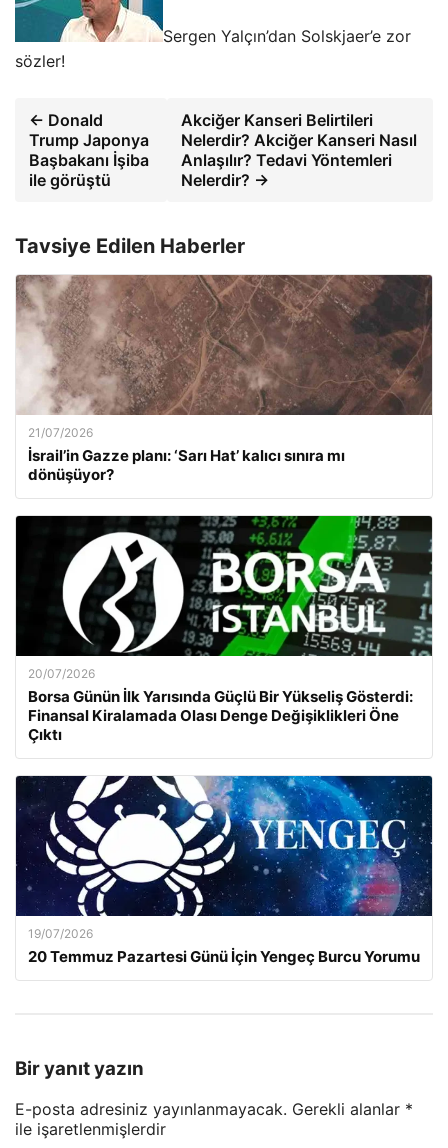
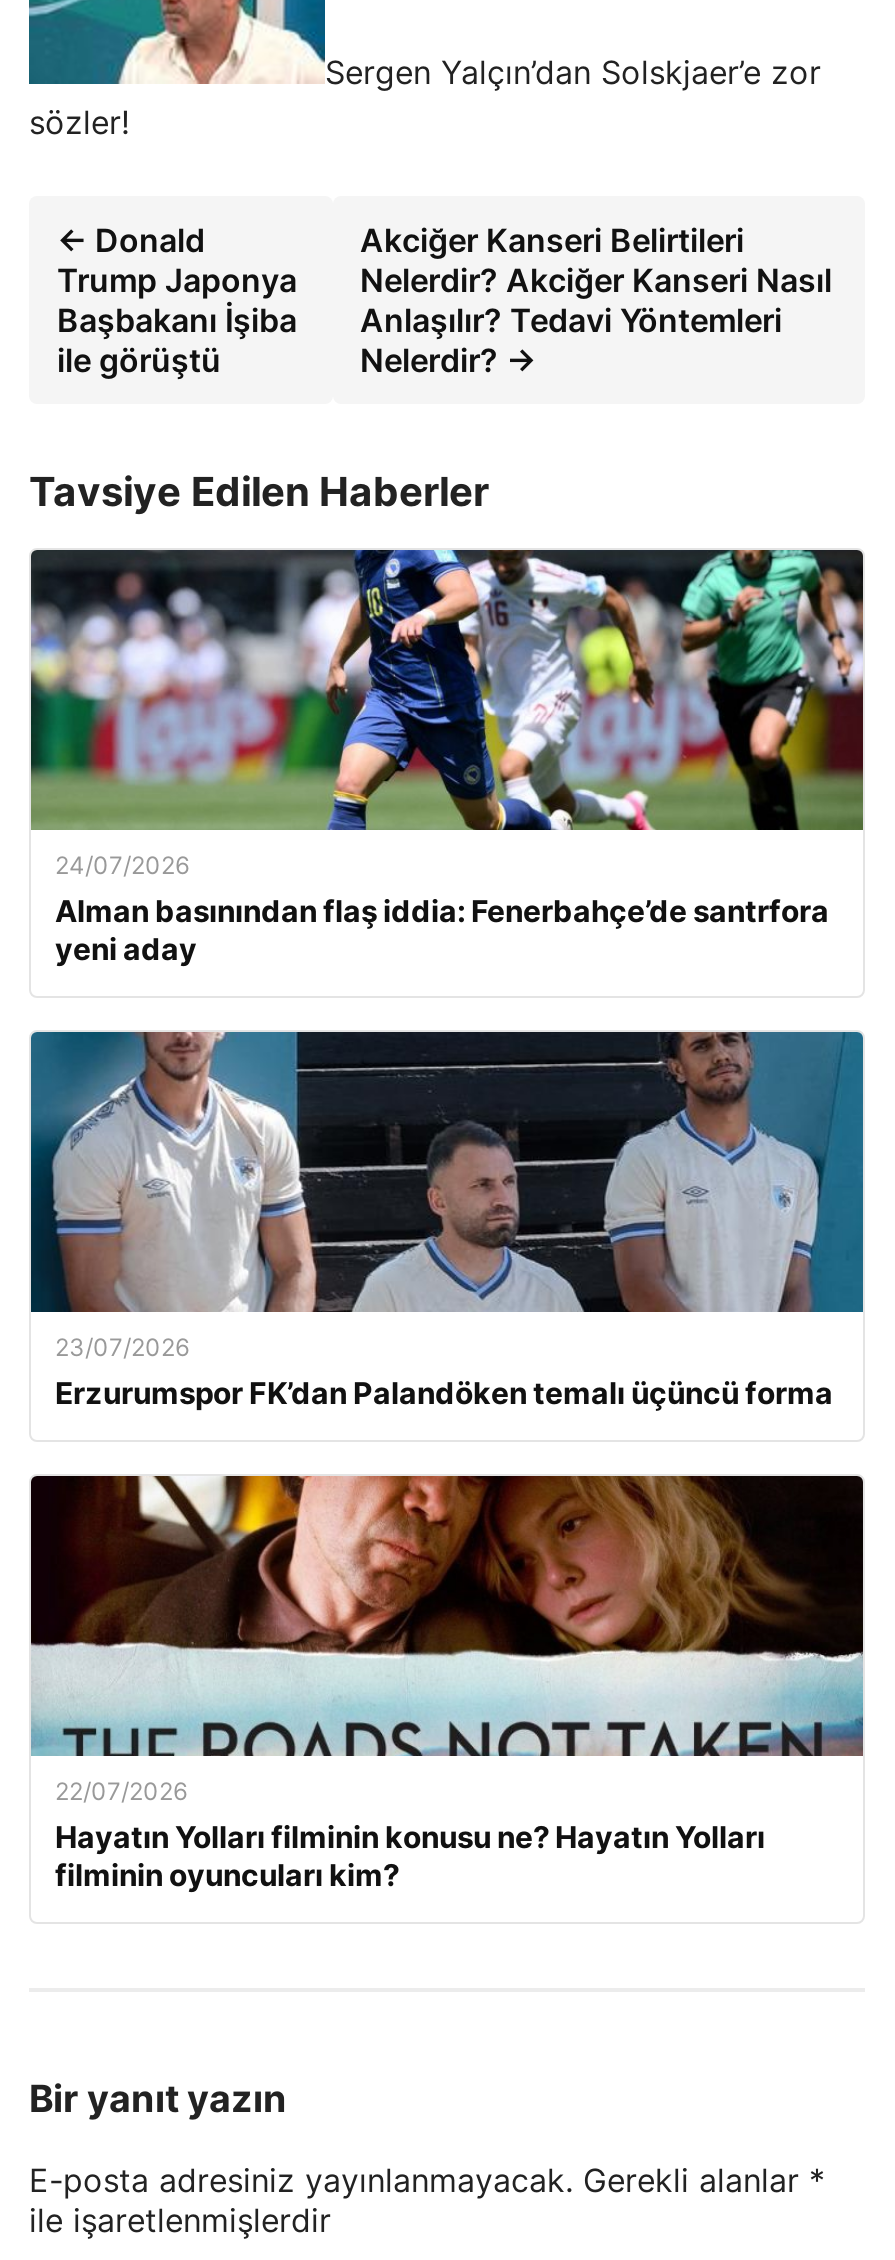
[15,274,432,484] [image] | 21/07/2026 | İsrail’in Gazze planı: ‘Sarı Hat’ kalıcı sınıra mı | dönüşüyor? -> [29,548,863,967] [image] | 24/07/2026 | Alman basınından flaş iddia: Fenerbahçe’de santrfora | yeni aday
[15,515,433,744] [image] | 20/07/2026 | Borsa Günün İlk Yarısında Güçlü Bir Yükseliş Gösterdi: | Finansal Kiralamada Olası Denge Değişiklikleri Öne | Çıktı -> [29,1030,865,1411] [image] | 23/07/2026 | Erzurumspor FK’dan Palandöken temalı üçüncü forma
[15,757,433,966] [image] | 19/07/2026 | 20 Temmuz Pazartesi Günü İçin Yengeç Burcu Yorumu -> [29,1474,865,1893] [image] | 22/07/2026 | Hayatın Yolları filminin konusu ne? Hayatın Yolları | filminin oyuncuları kim?

